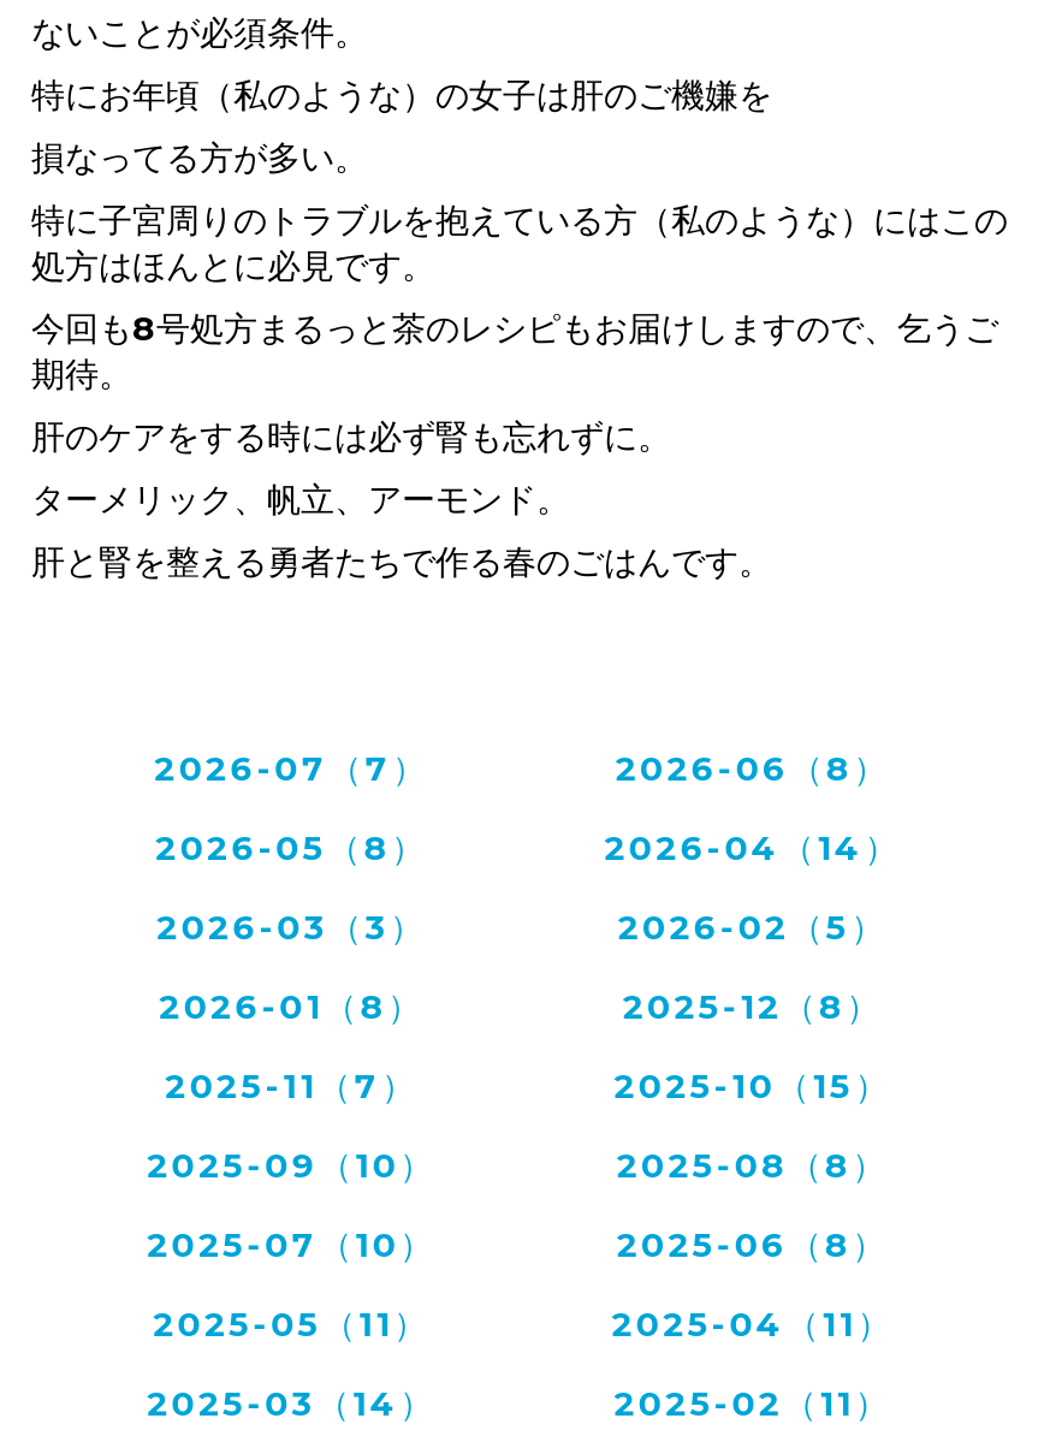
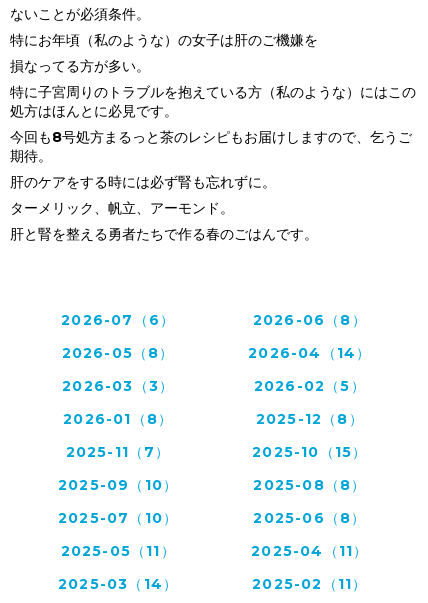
[154,747,429,790] 2026-07（7） -> [61,311,175,329] 2026-07（6）

